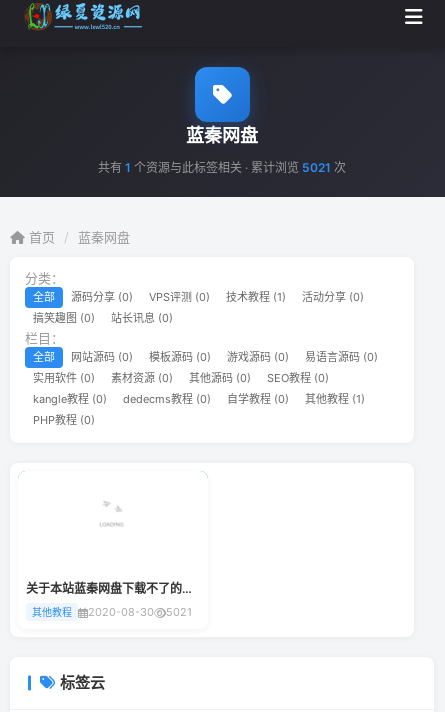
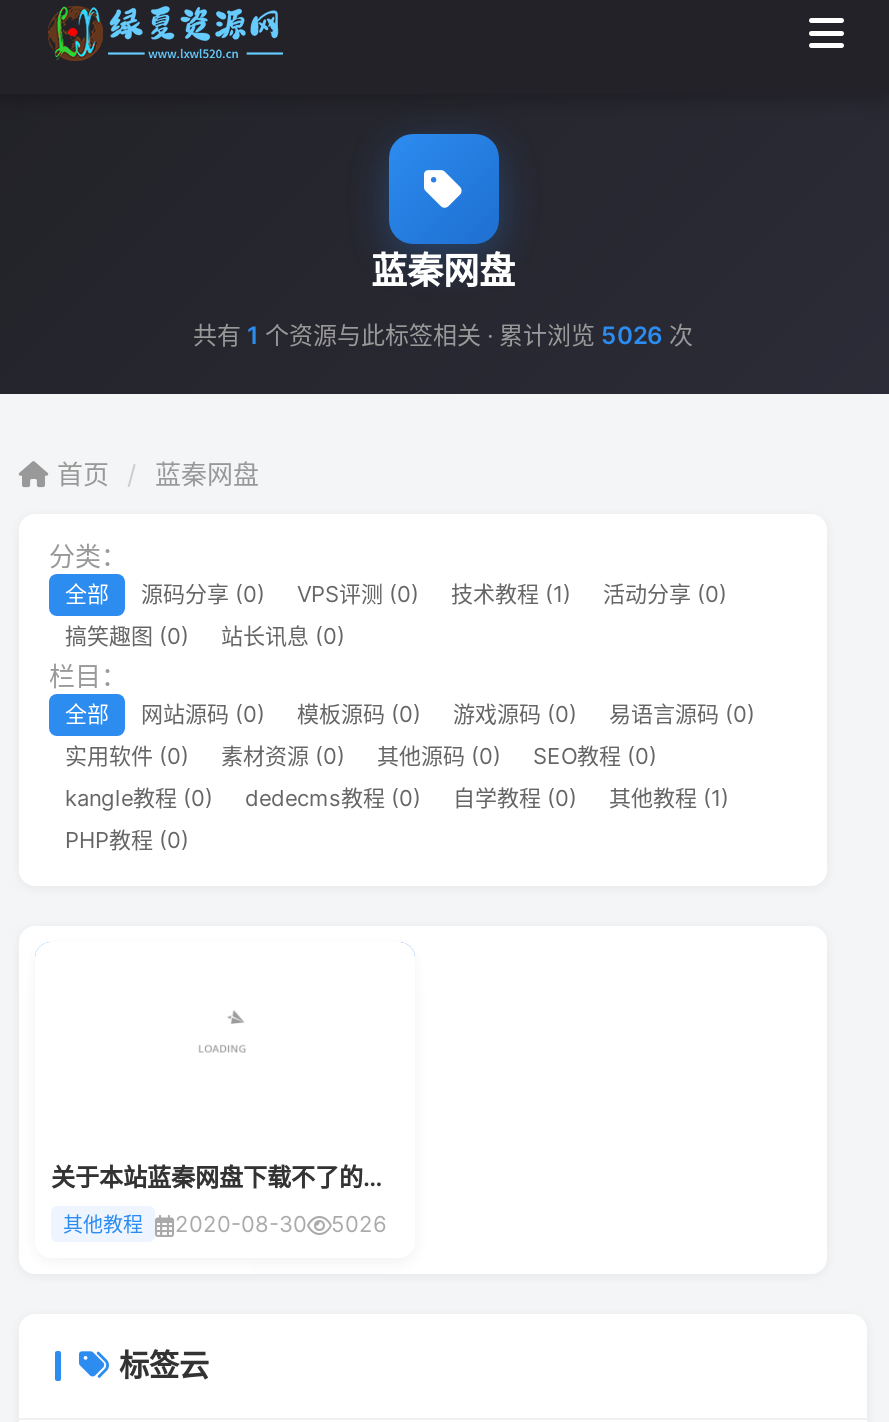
[98,160,346,175] 共有1个资源与此标签相关 · 累计浏览5021次 -> [193,320,693,350] 共有1个资源与此标签相关 · 累计浏览5026次
[32,604,192,618] 其他教程 2020-08-30 5021 -> [63,1209,387,1237] 其他教程 2020-08-30 5026

